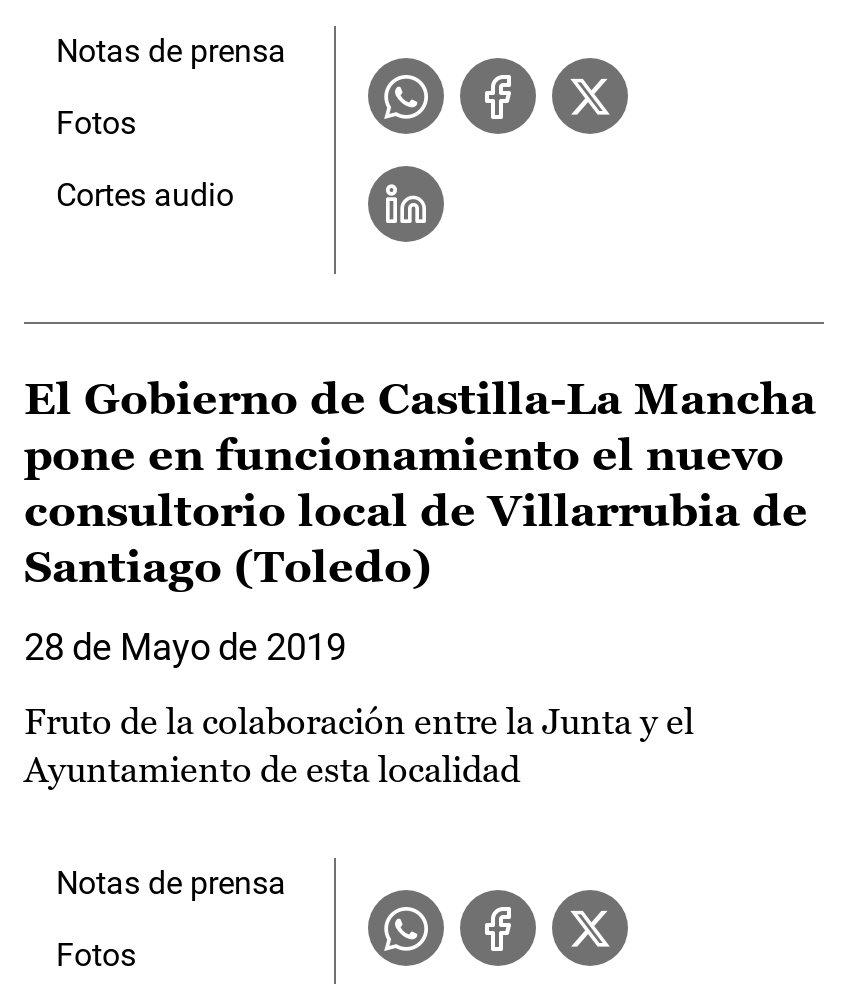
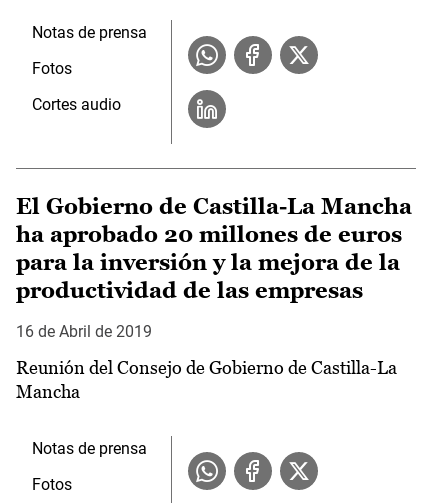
[24,430,808,592] pone en funcionamiento el nuevo | consultorio local de Villarrubia de | Santiago (Toledo) -> [16,222,402,303] ha aprobado 20 millones de euros | para la inversión y la mejora de la | productividad de las empresas
[24,626,346,668] 28 de Mayo de 2019 -> [16,322,152,341] 16 de Abril de 2019
[24,700,694,790] Fruto de la colaboración entre la Junta y el | Ayuntamiento de esta localidad -> [16,357,397,402] Reunión del Consejo de Gobierno de Castilla-La | Mancha

